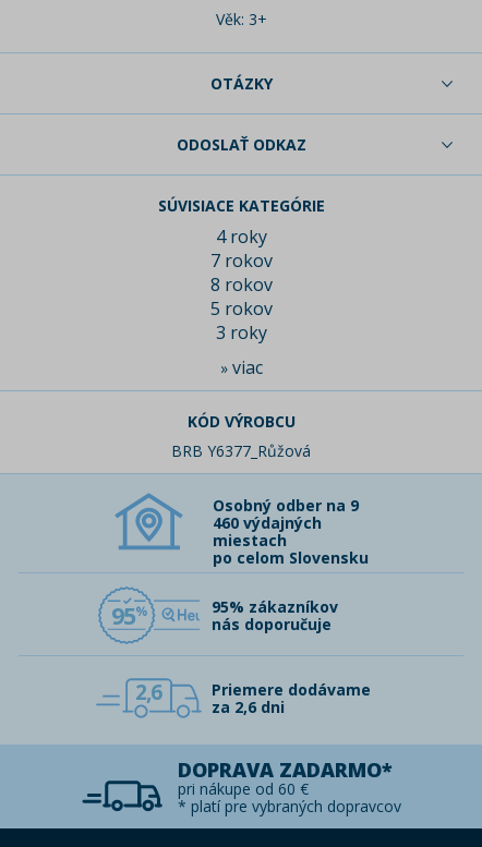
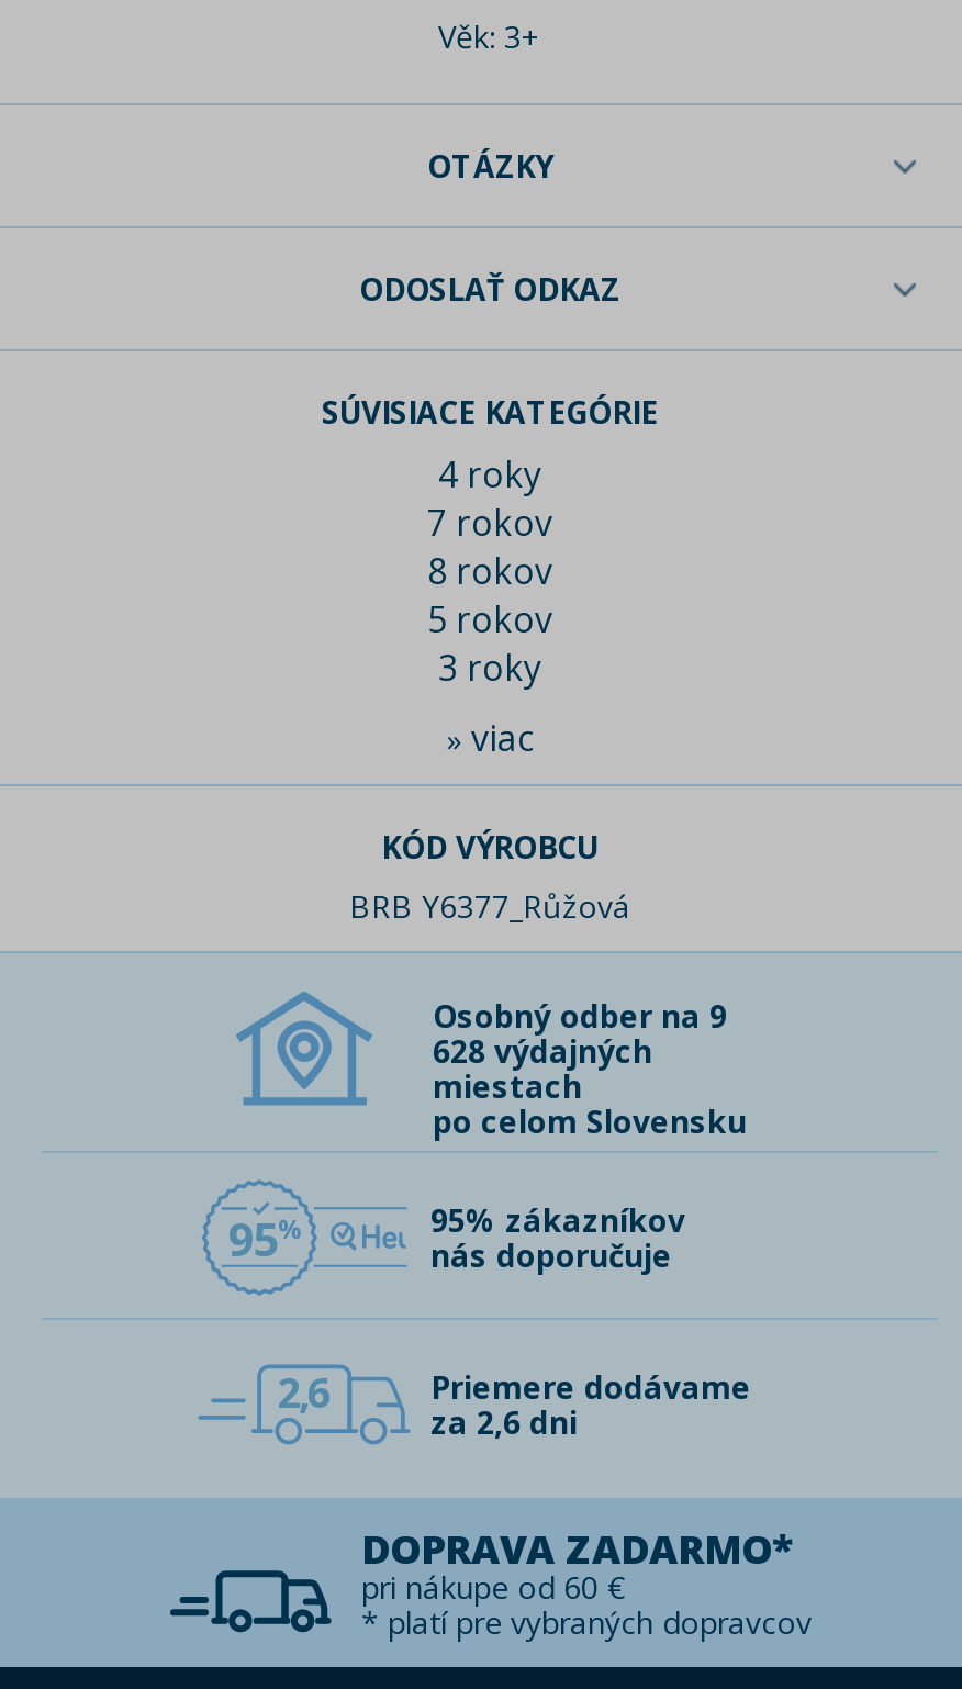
[213,513,322,533] 460 výdajných -> [433,1031,652,1072] 628 výdajných

